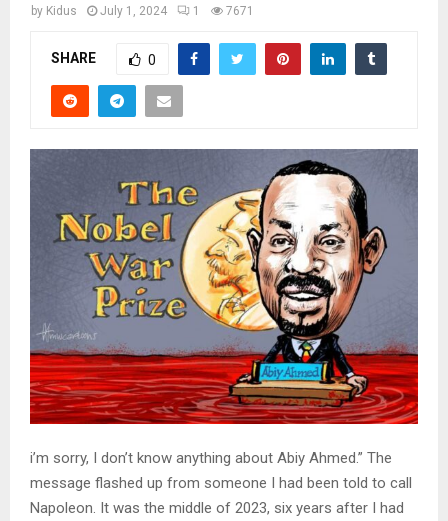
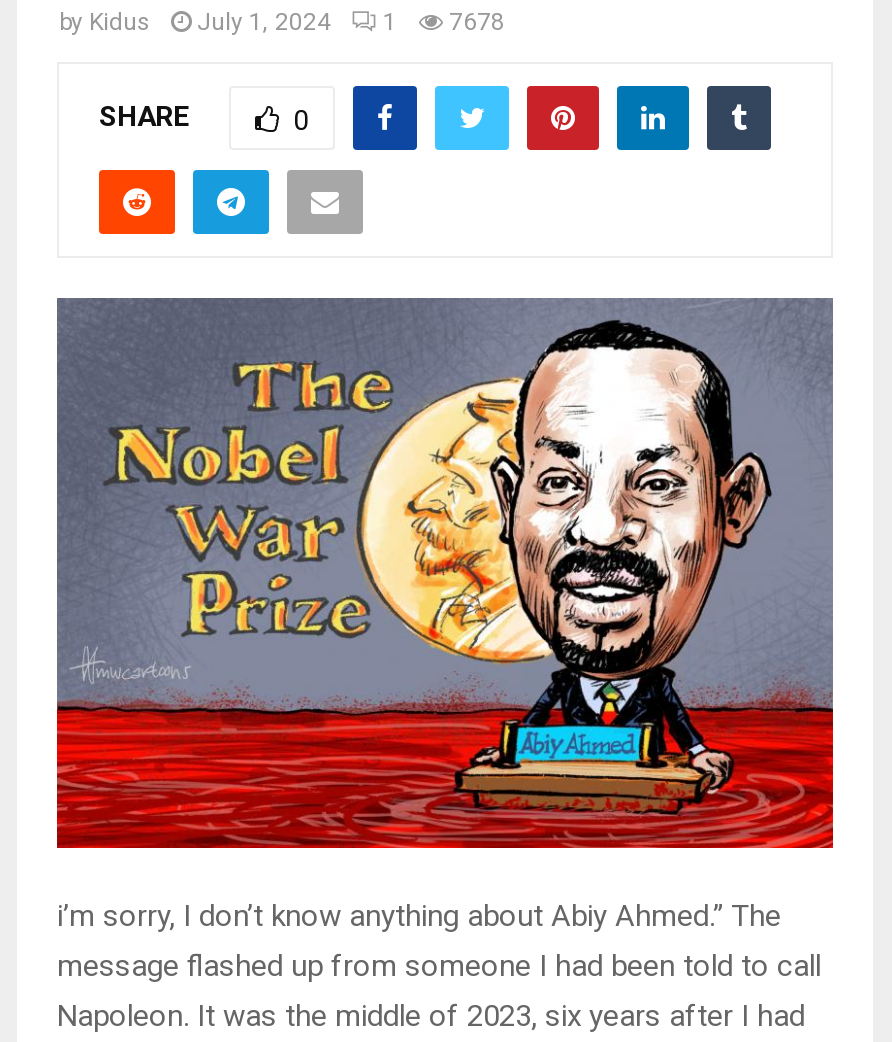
[31,4,254,18] by Kidus July 1, 2024 1 7671 -> [59,8,505,36] by Kidus July 1, 2024 1 7678

